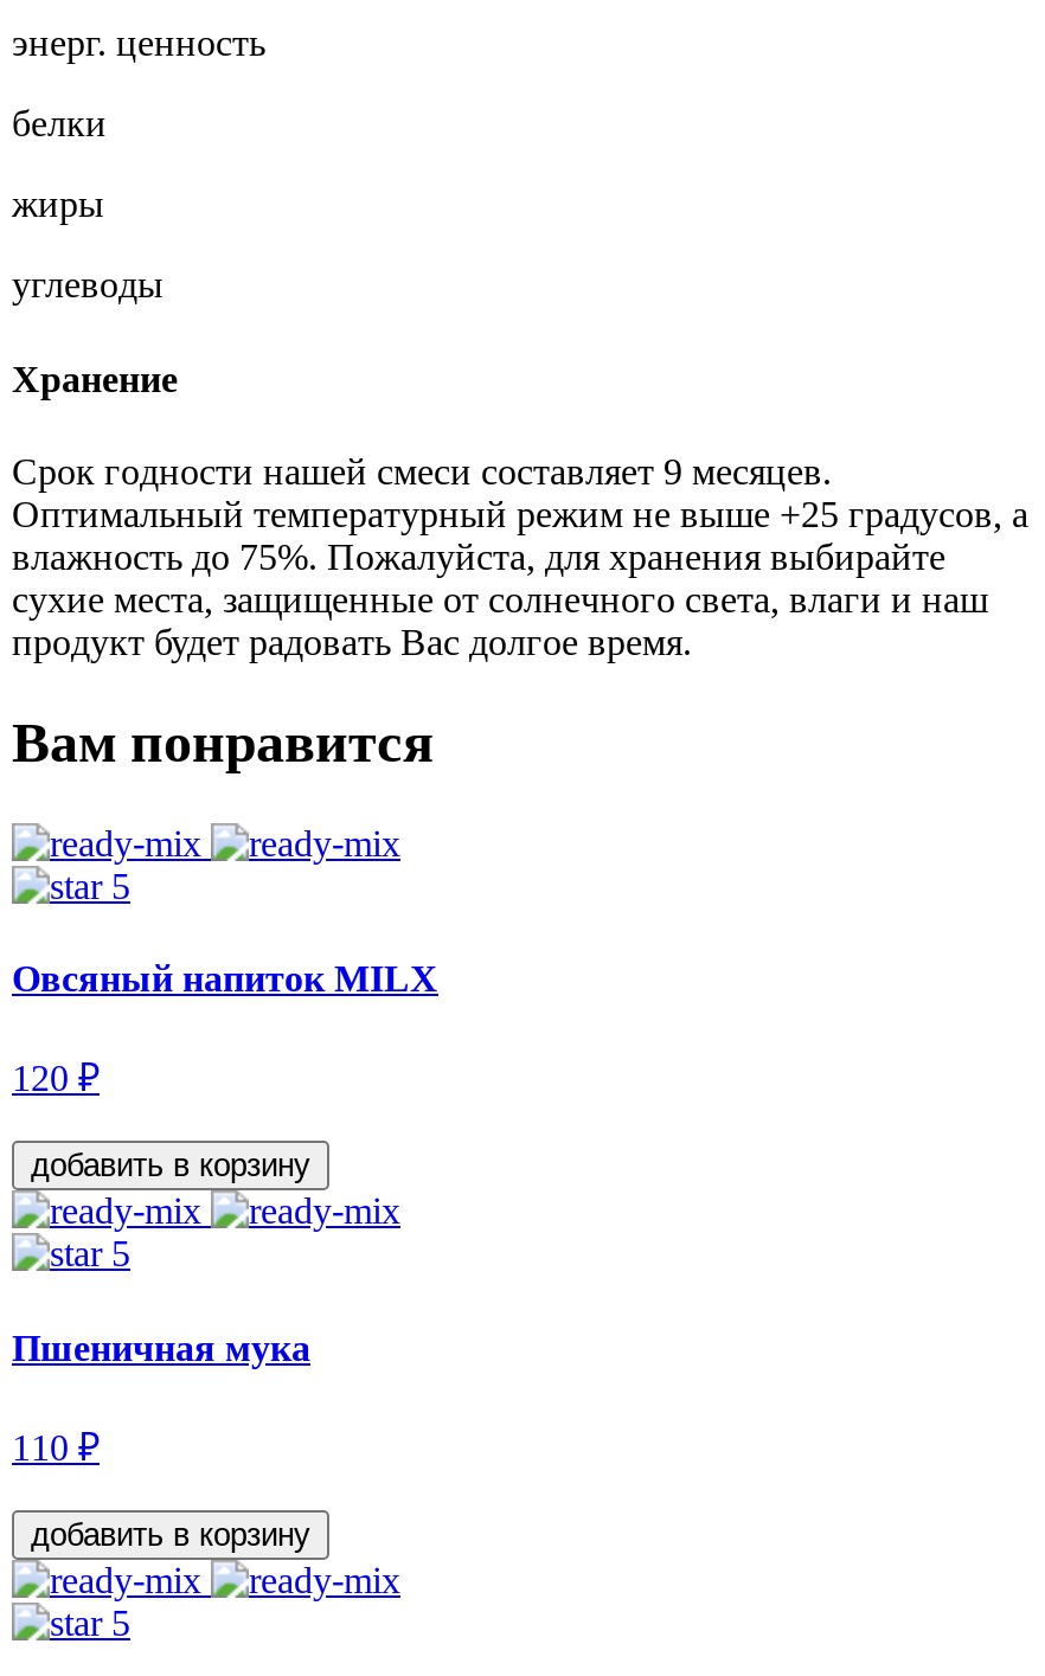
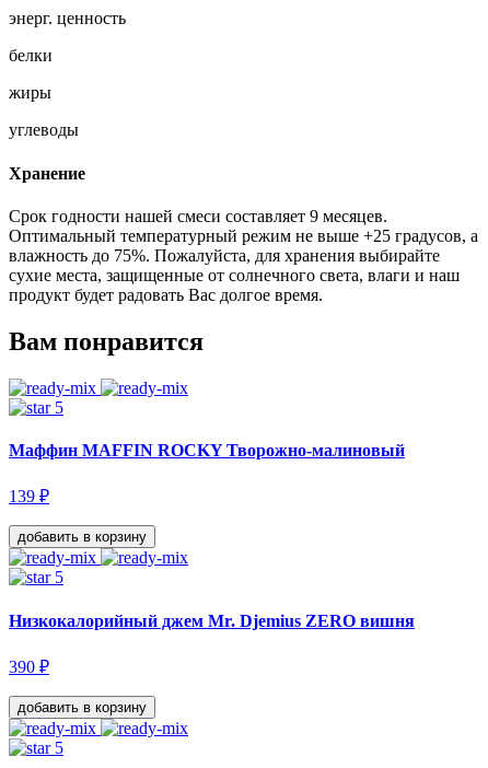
[12,958,438,998] Овсяный напиток MILX -> [9,441,405,459] Маффин MAFFIN ROCKY Творожно-малиновый
[12,1058,100,1099] 120 ₽ -> [9,487,49,506] 139 ₽
[12,1327,310,1367] Пшеничная мука -> [9,611,415,630] Низкокалорийный джем Mr. Djemius ZERO вишня
[12,1427,100,1467] 110 ₽ -> [9,657,49,676] 390 ₽

